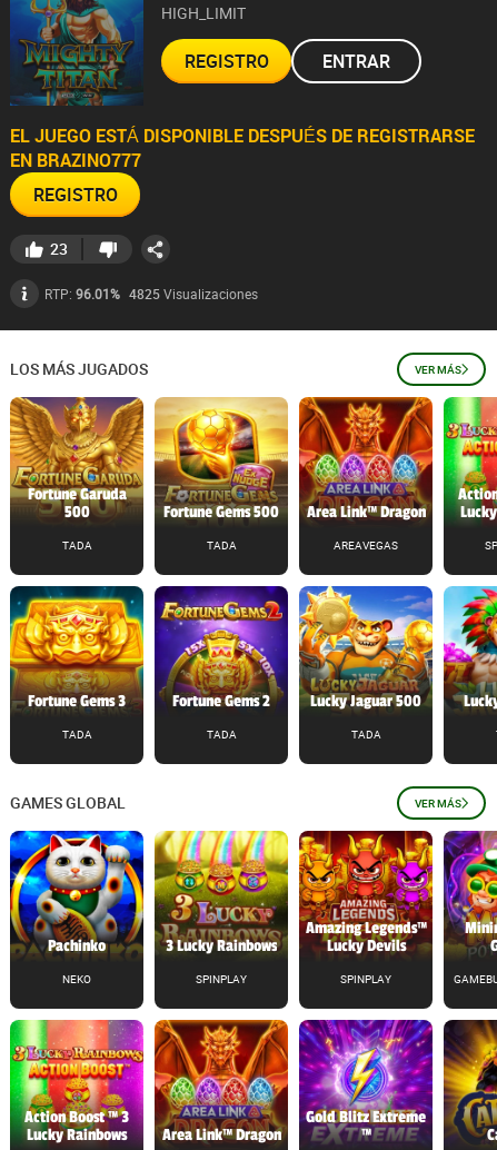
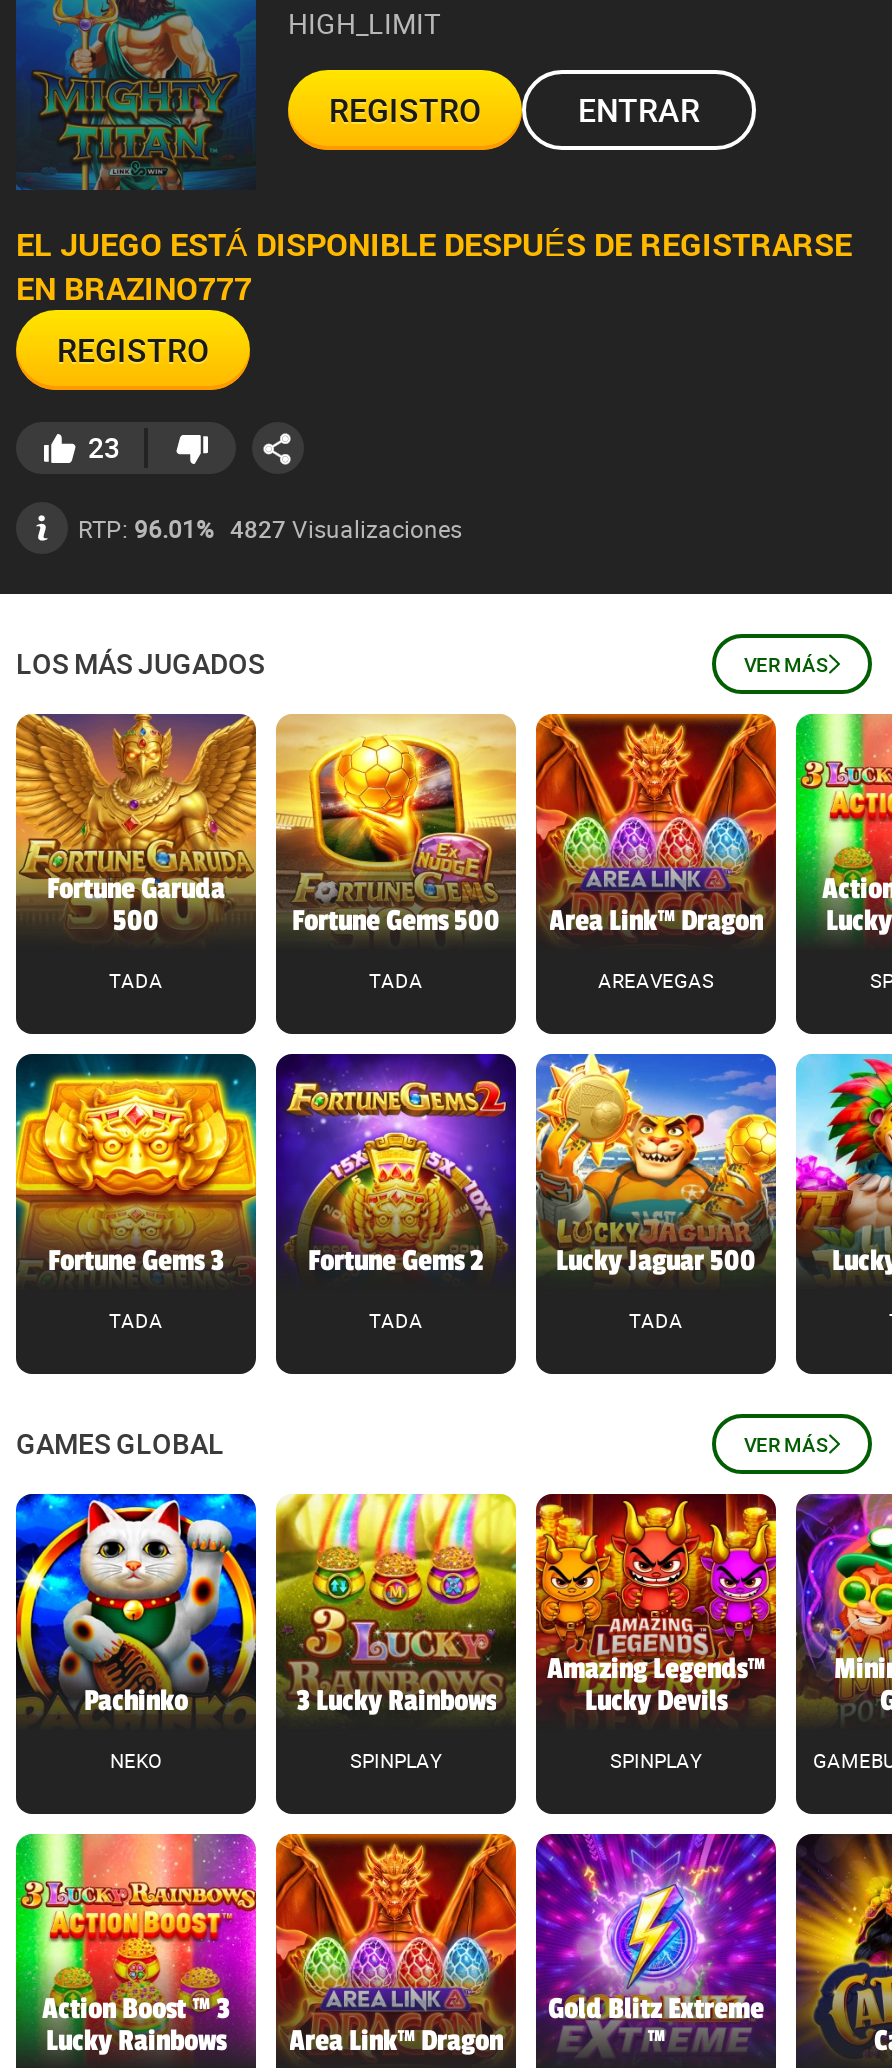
[44,284,258,303] RTP: 96.01% 4825 Visualizaciones -> [78,511,462,544] RTP: 96.01% 4827 Visualizaciones

